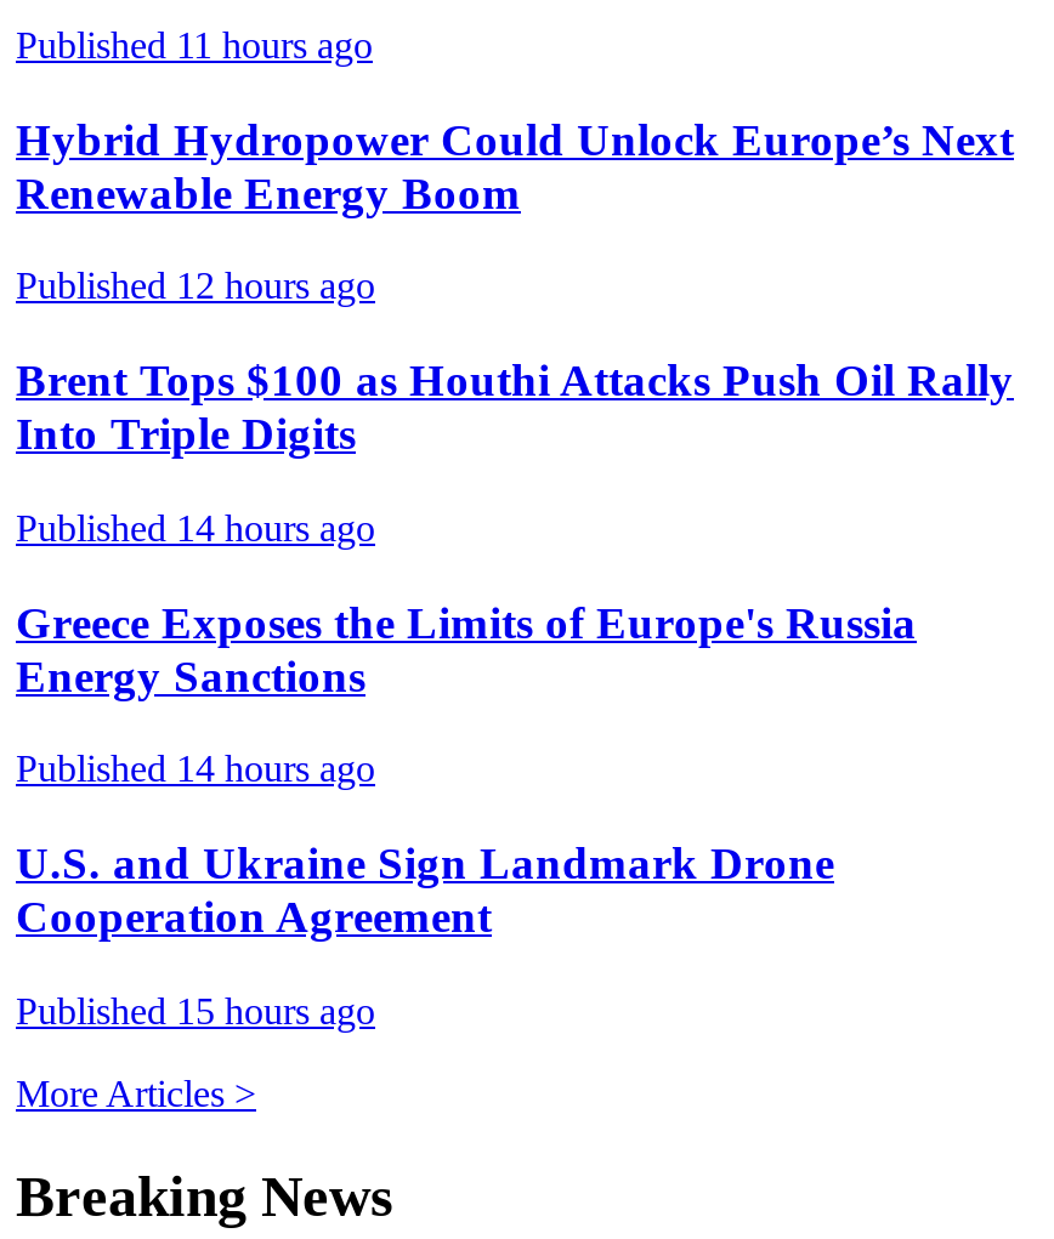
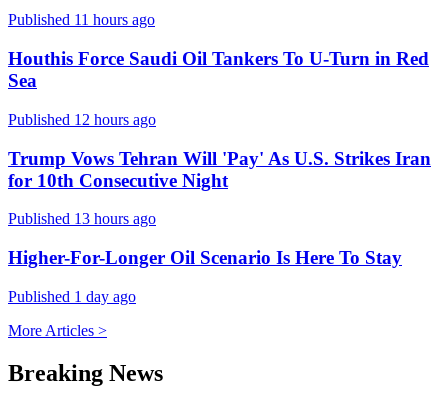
[16,113,1014,218] Hybrid Hydropower Could Unlock Europe’s Next | Renewable Energy Boom -> [8,48,429,91] Houthis Force Saudi Oil Tankers To U-Turn in Red | Sea
[16,355,1014,1031] Brent Tops $100 as Houthi Attacks Push Oil Rally | Into Triple Digits | Published 14 hours ago | Greece Exposes the Limits of Europe's Russia | Energy Sanctions | Published 14 hours ago | U.S. and Ukraine Sign Landmark Drone | Cooperation Agreement | Published 15 hours ago -> [8,148,431,305] Trump Vows Tehran Will 'Pay' As U.S. Strikes Iran | for 10th Consecutive Night | Published 13 hours ago | Higher-For-Longer Oil Scenario Is Here To Stay | Published 1 day ago

